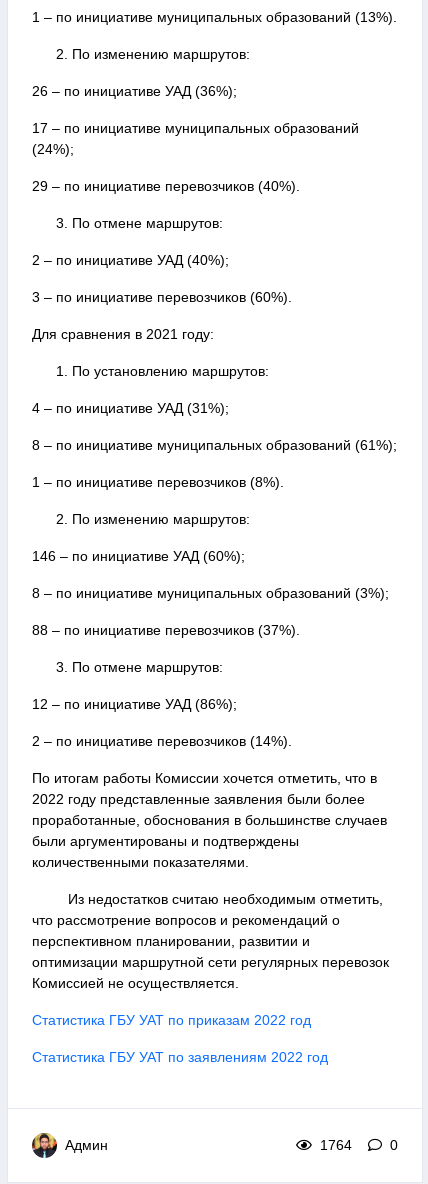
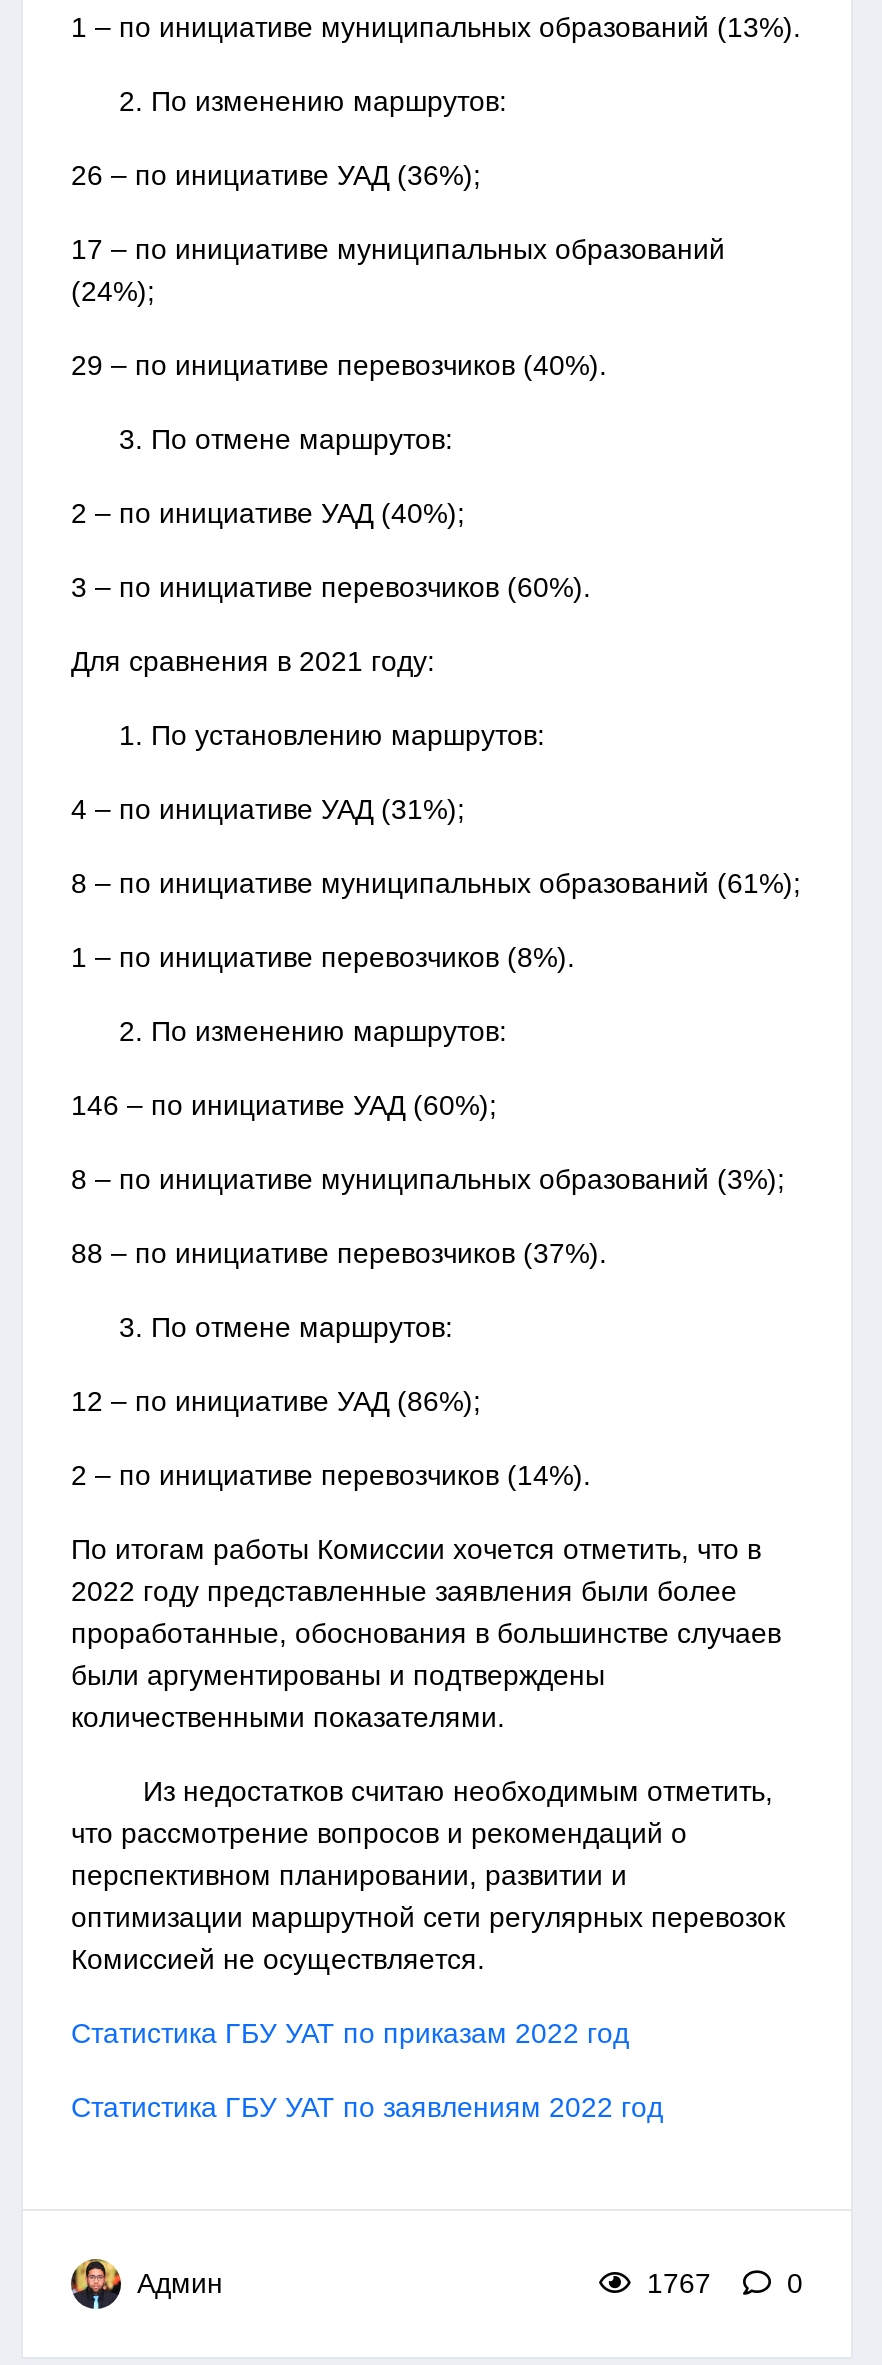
[320,1137,352,1153] 1764 -> [647,2267,711,2299] 1767

